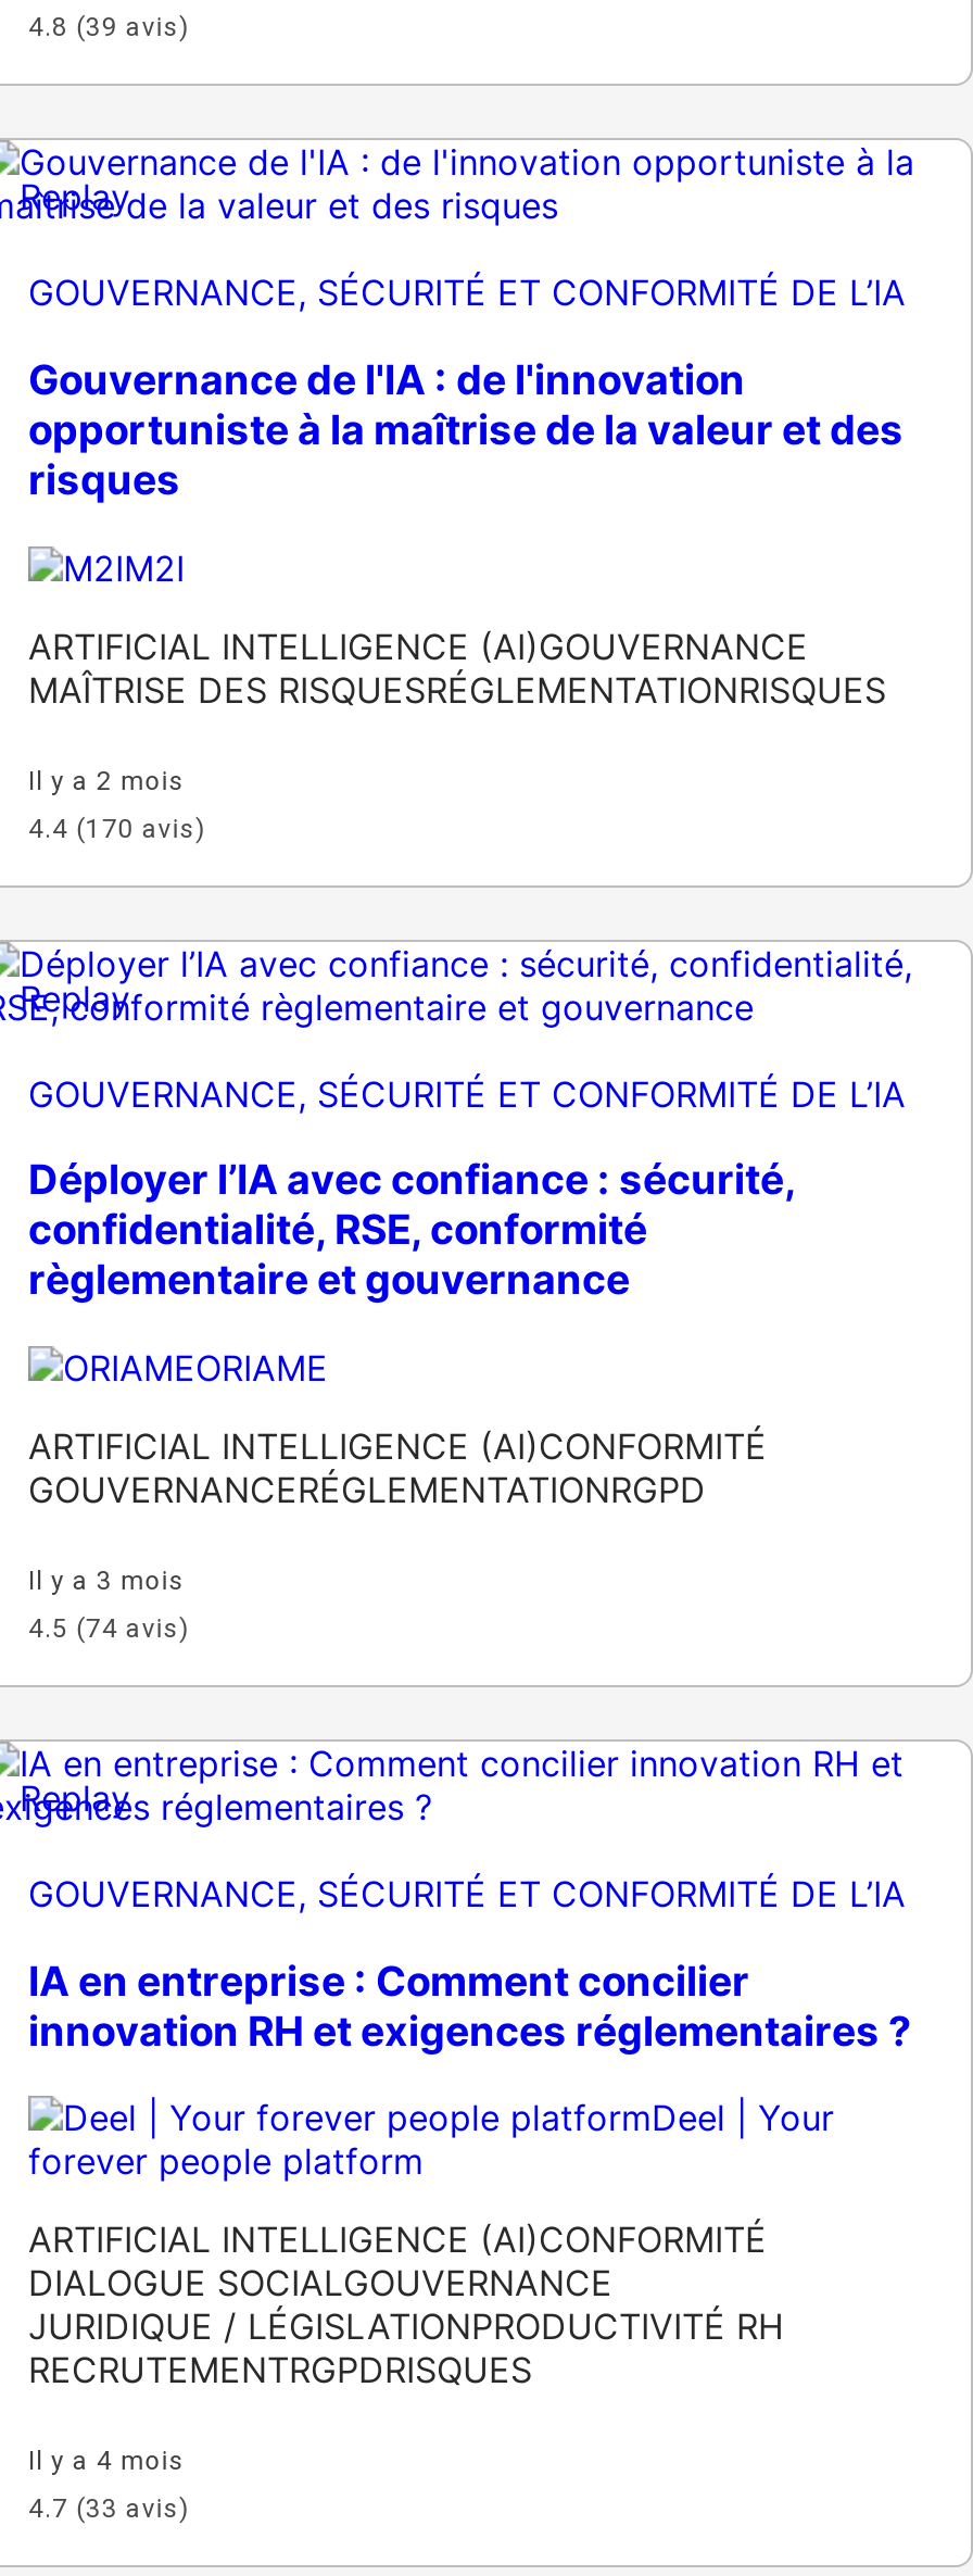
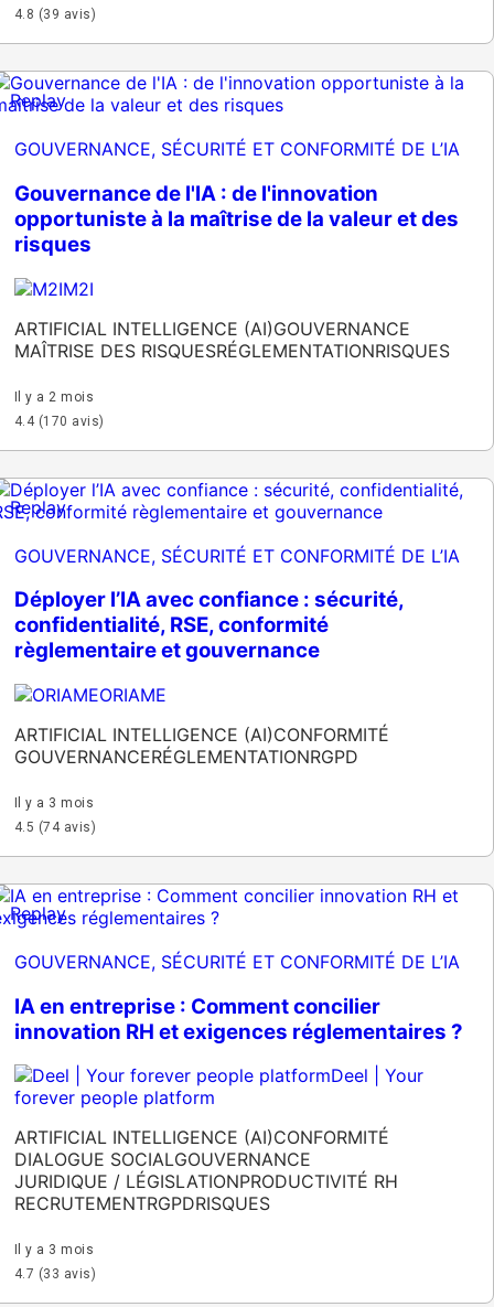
[28,2446,185,2477] Il y a 4 mois -> [14,1242,94,1258] Il y a 3 mois

